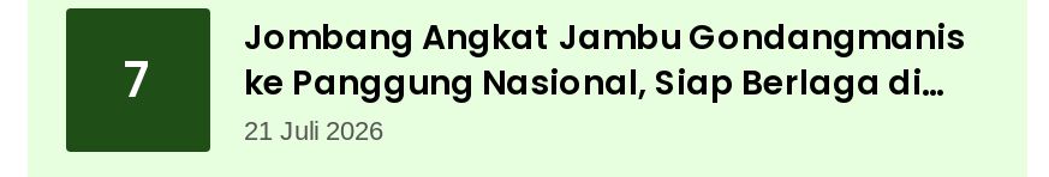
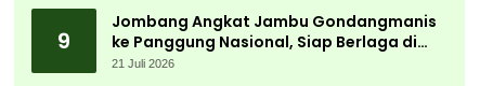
[124,48,922,115] 7 ke Panggung Nasional, Siap Berlaga di -> [57,26,417,56] 9 ke Panggung Nasional, Siap Berlaga di

